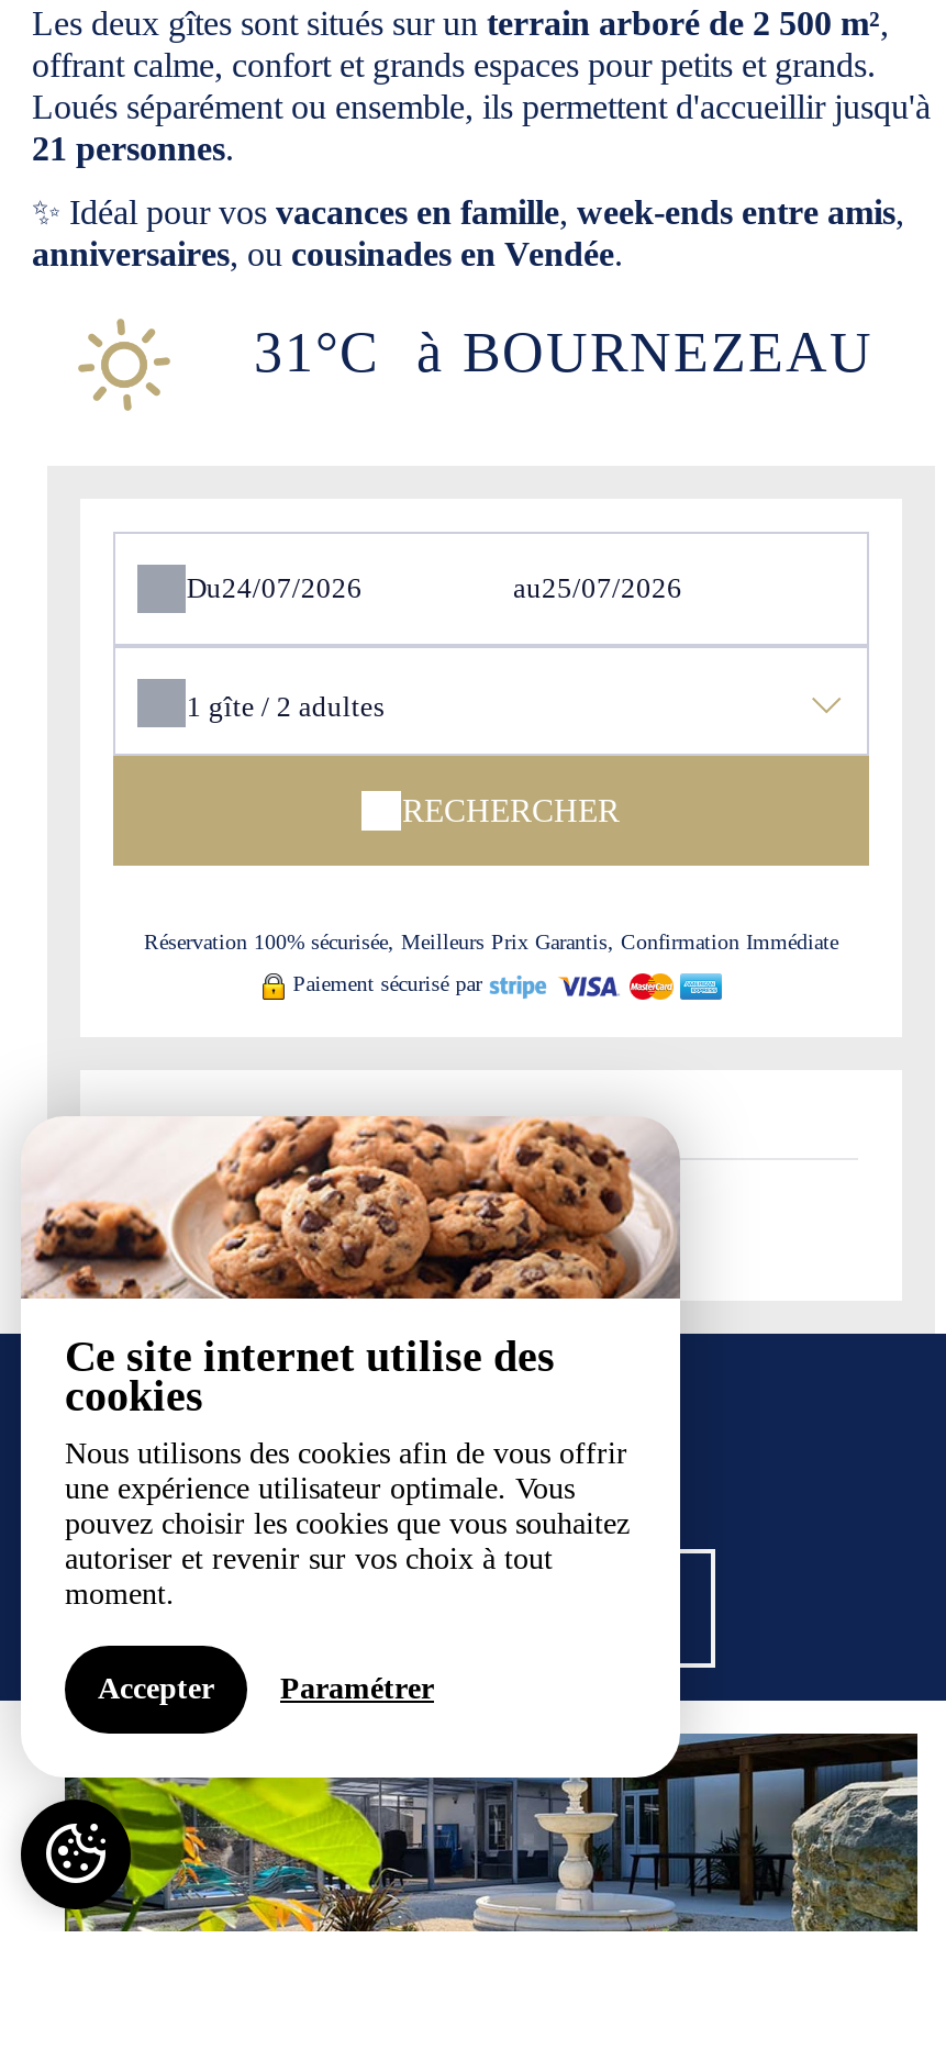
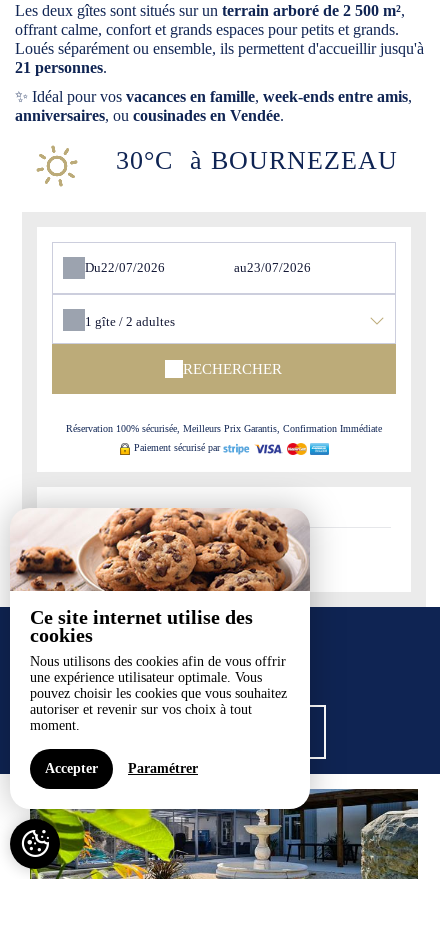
[254,321,873,385] 31°C à BOURNEZEAU -> [116,146,398,175] 30°C à BOURNEZEAU

